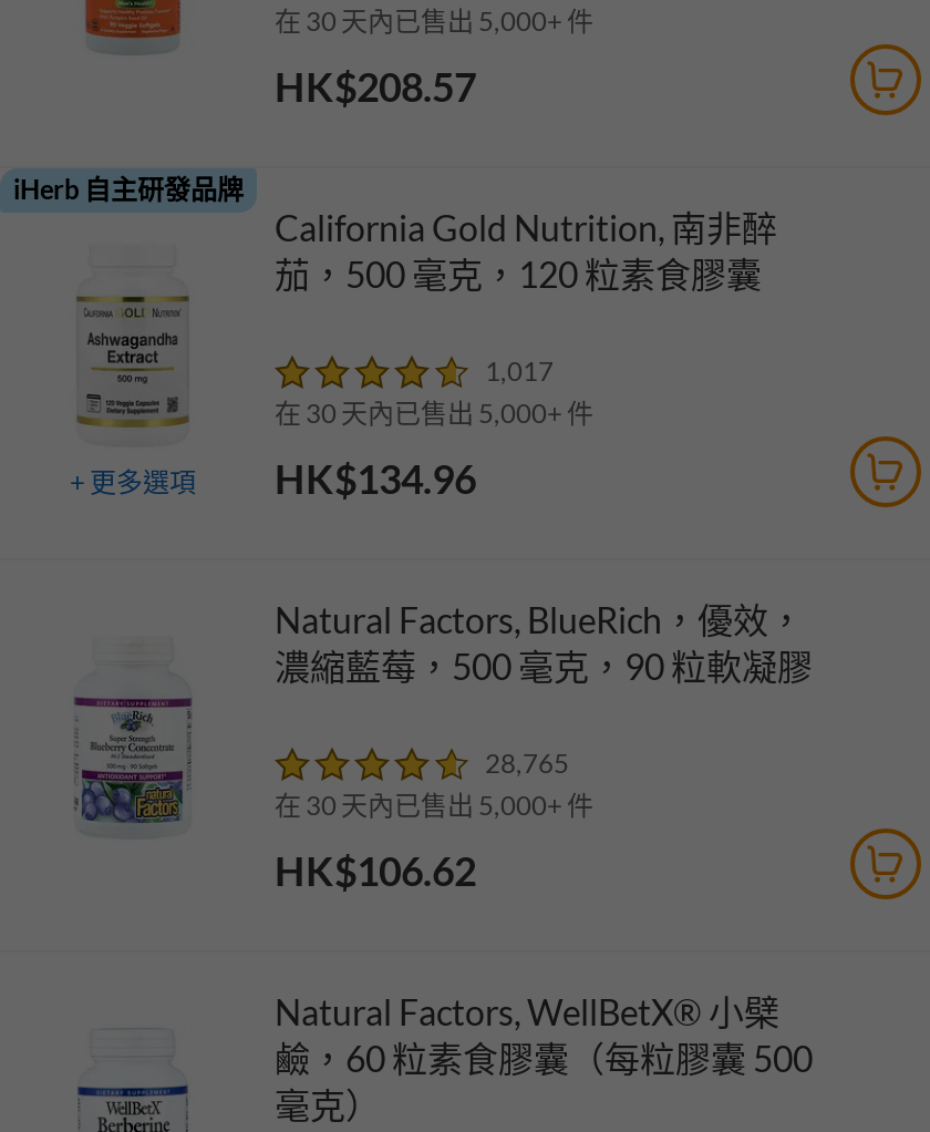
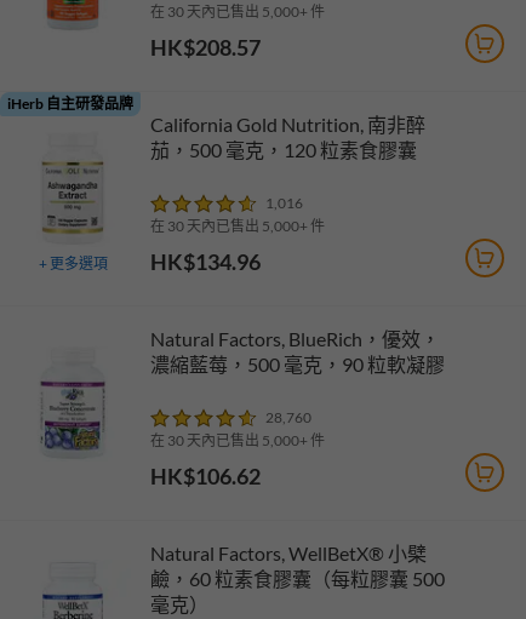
[485,354,554,387] 1,017 -> [265,193,303,212] 1,016
[485,746,569,779] 28,765 -> [265,408,311,426] 28,760

